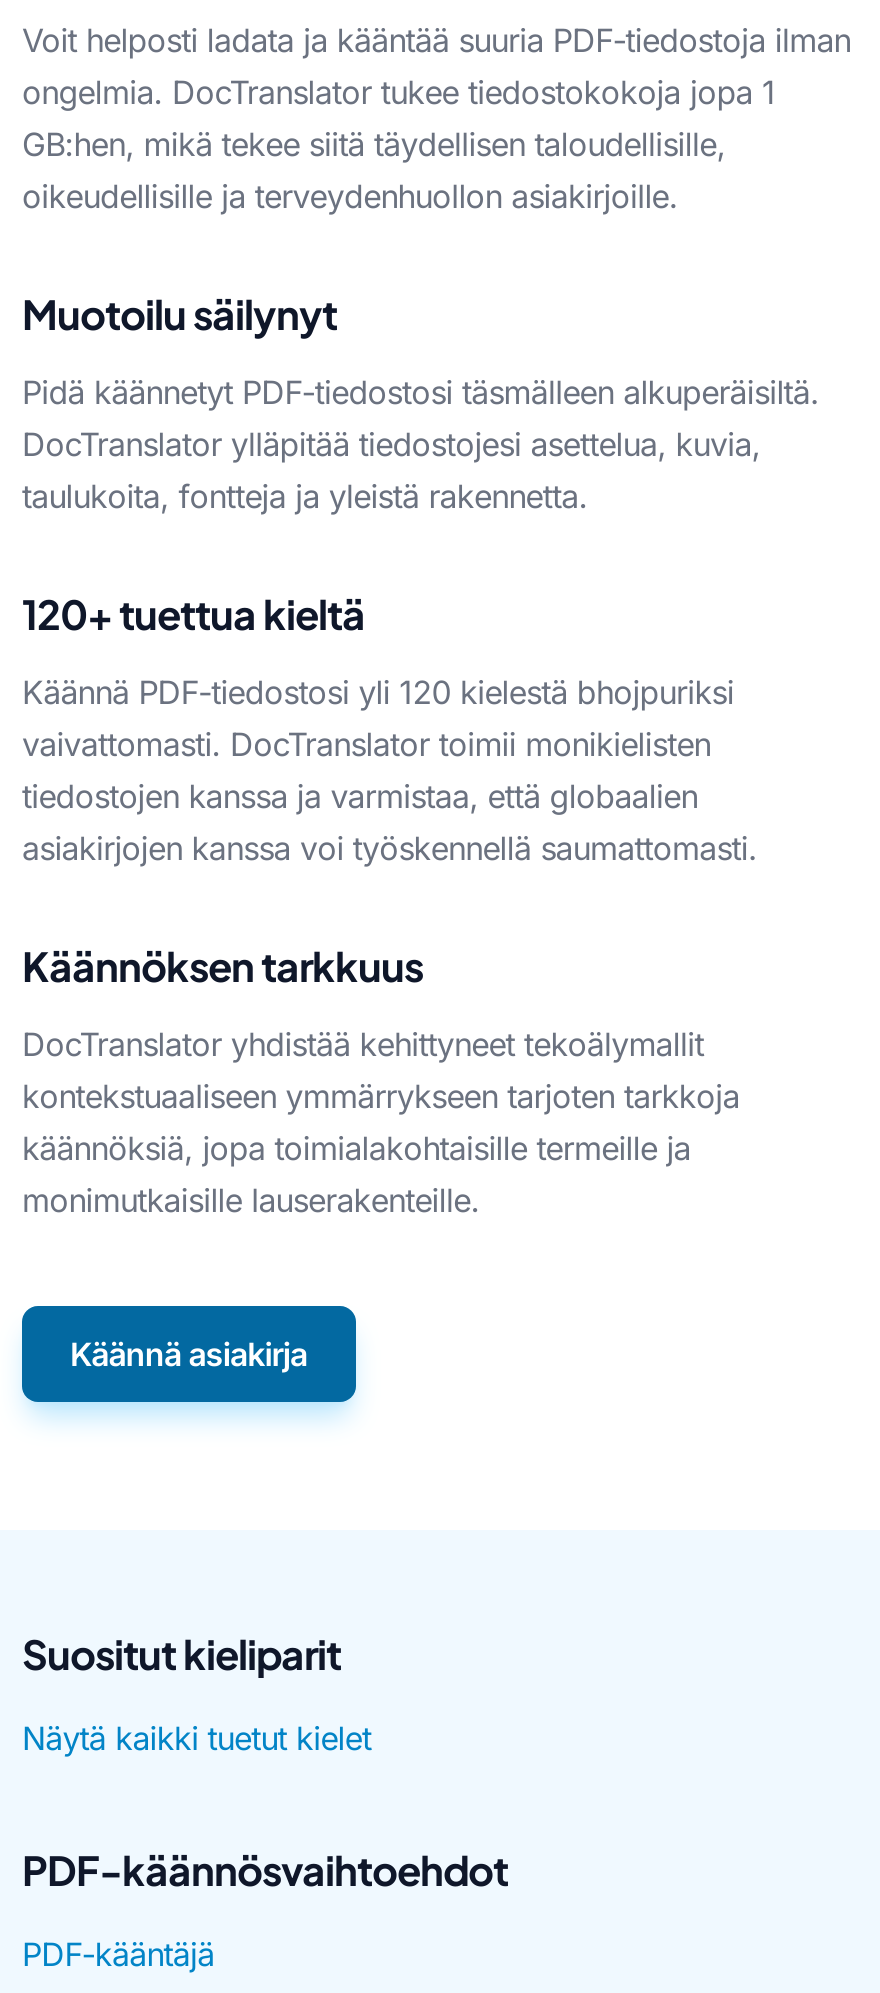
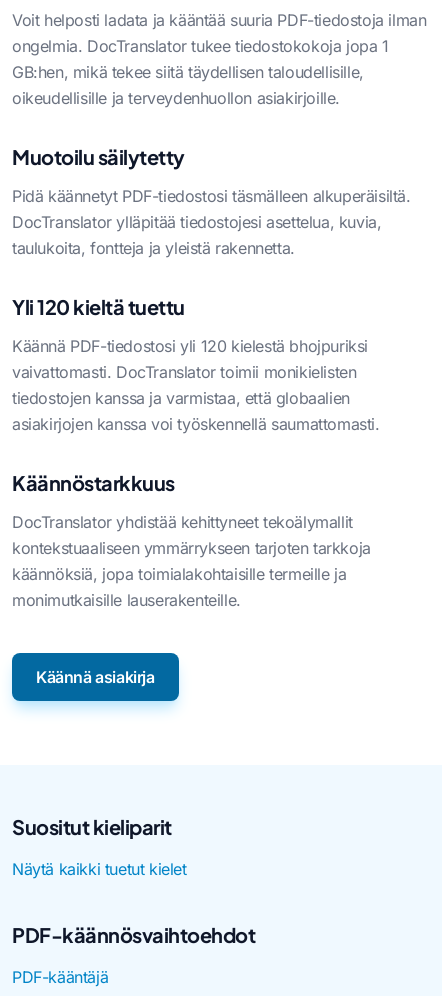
[22,288,337,338] Muotoilu säilynyt -> [12,144,184,169] Muotoilu säilytetty
[22,588,365,638] 120+ tuettua kieltä -> [12,294,184,319] Yli 120 kieltä tuettu
[22,940,423,990] Käännöksen tarkkuus -> [12,470,174,495] Käännöstarkkuus

